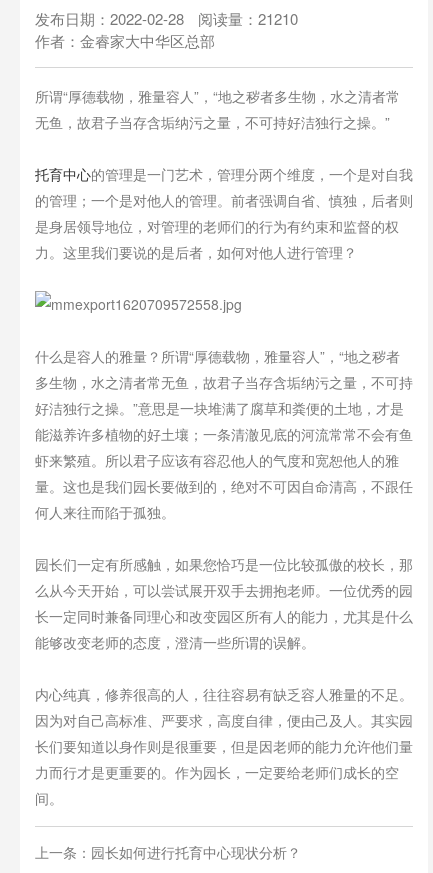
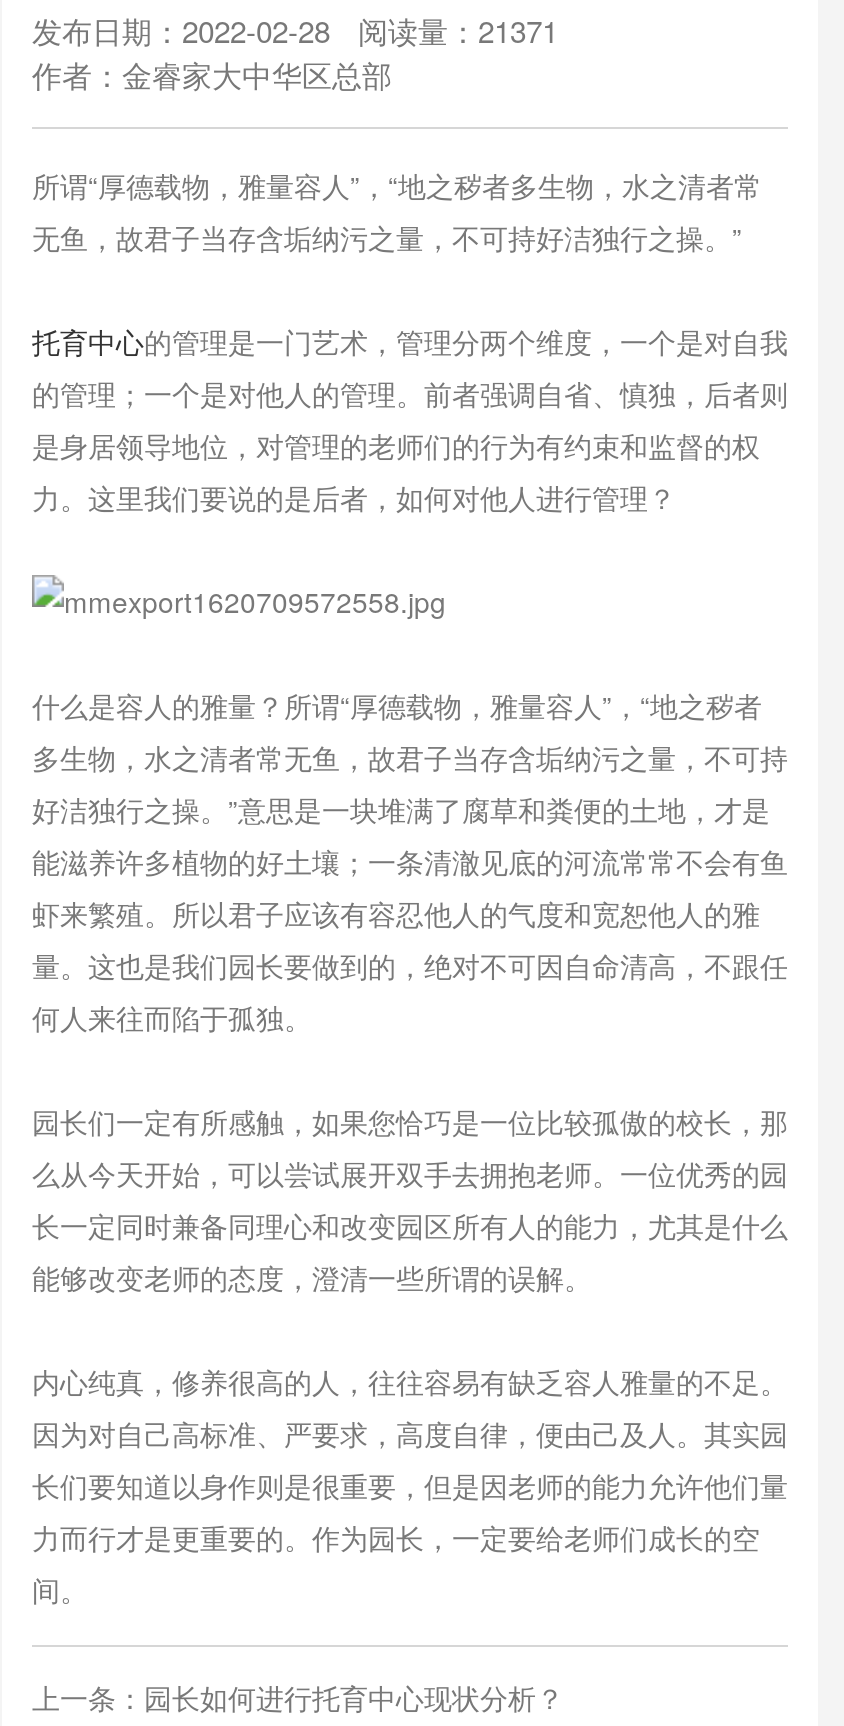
[35,8,298,29] 发布日期：2022-02-28 阅读量：21210 -> [32,9,558,51] 发布日期：2022-02-28 阅读量：21371

